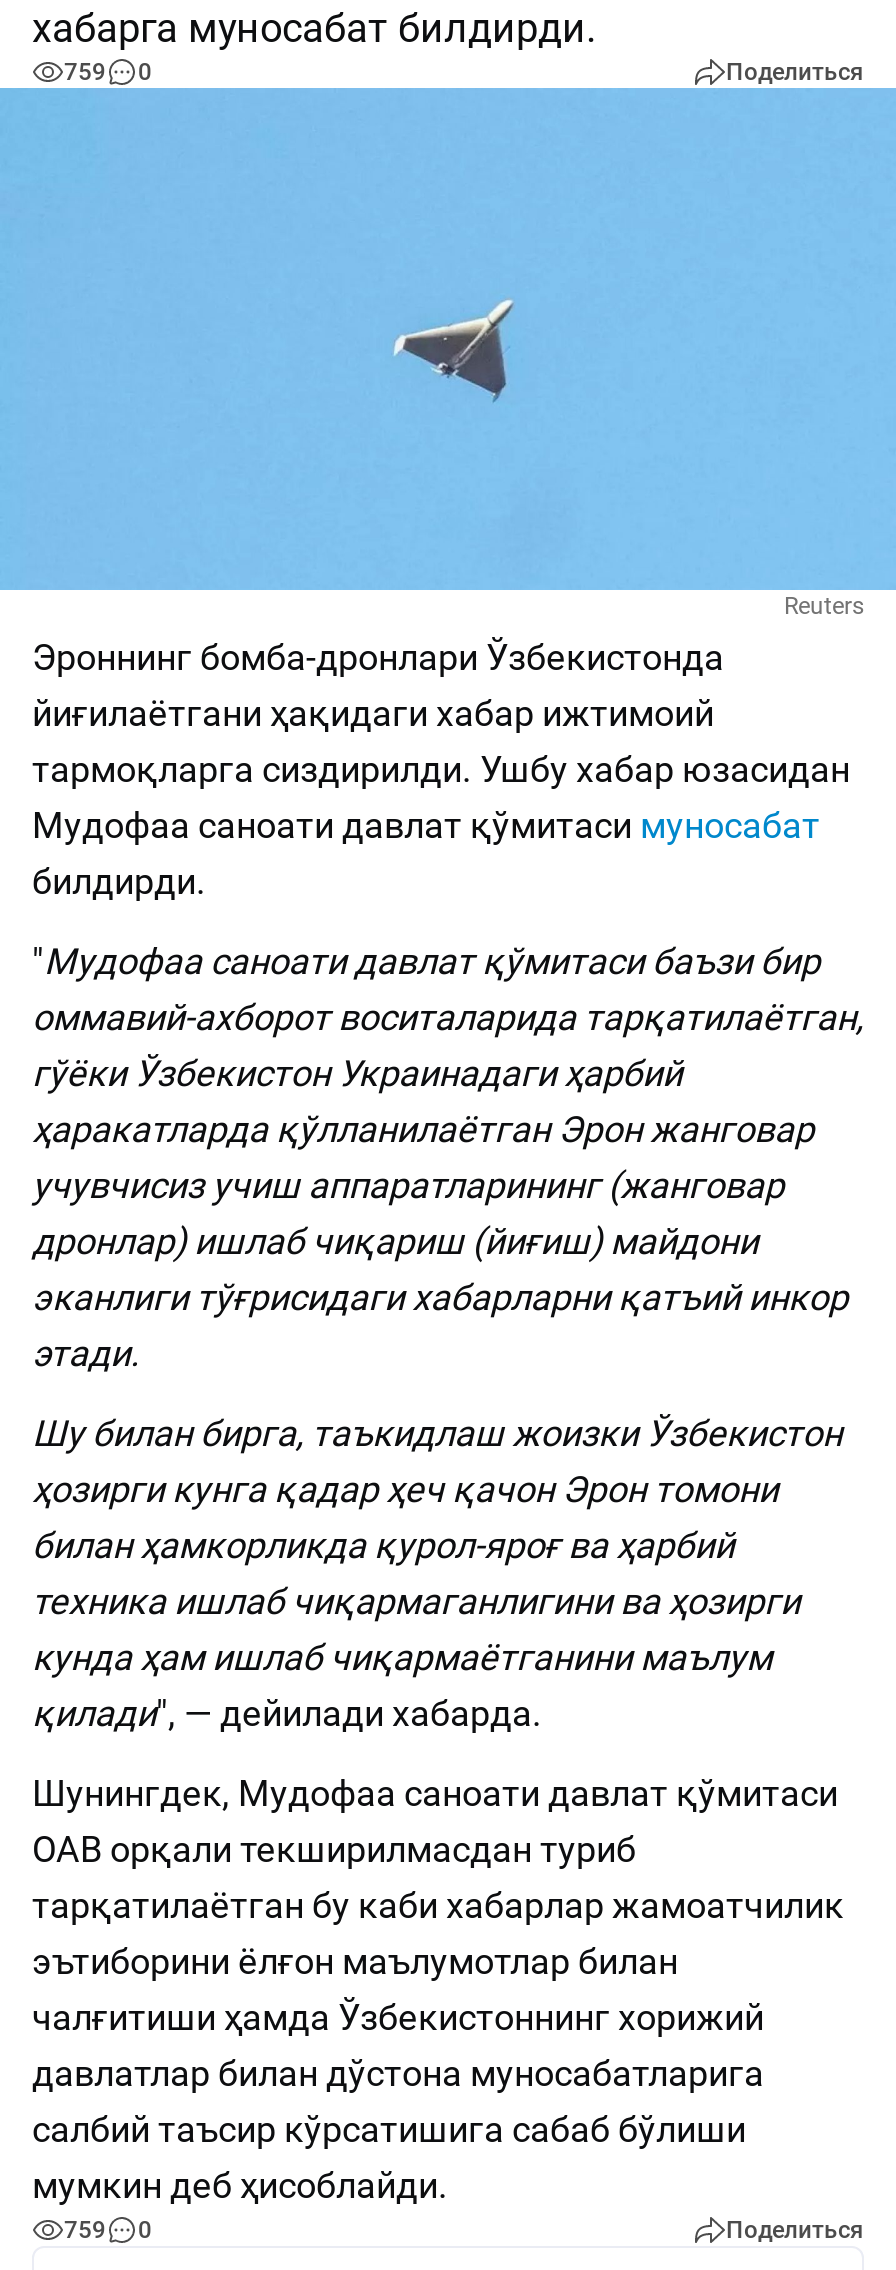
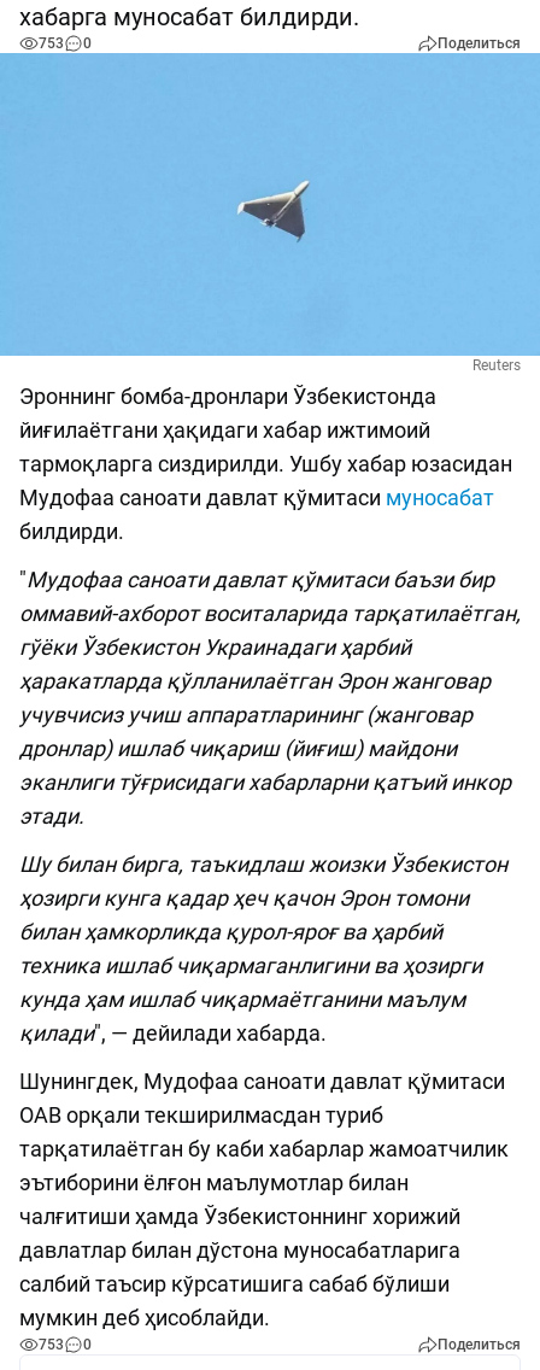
[64,58,152,86] 759 0 -> [39,35,92,52] 753 0
[64,2216,152,2244] 759 0 -> [39,1336,92,1353] 753 0

